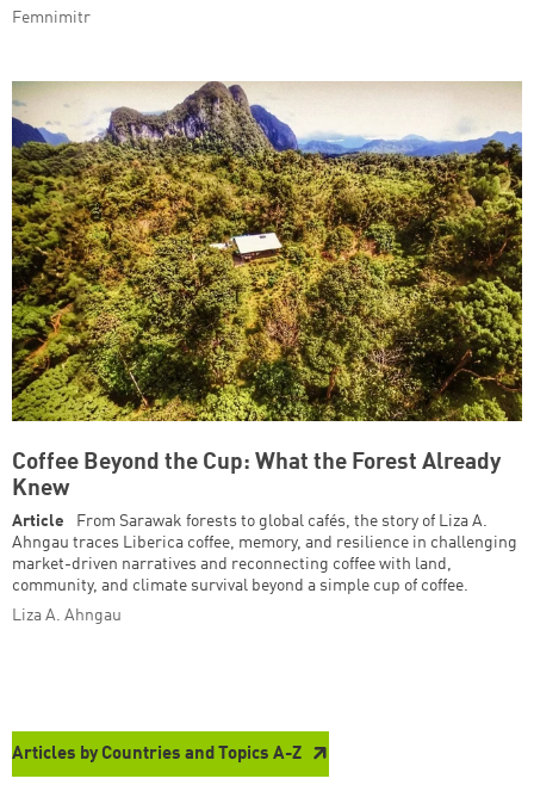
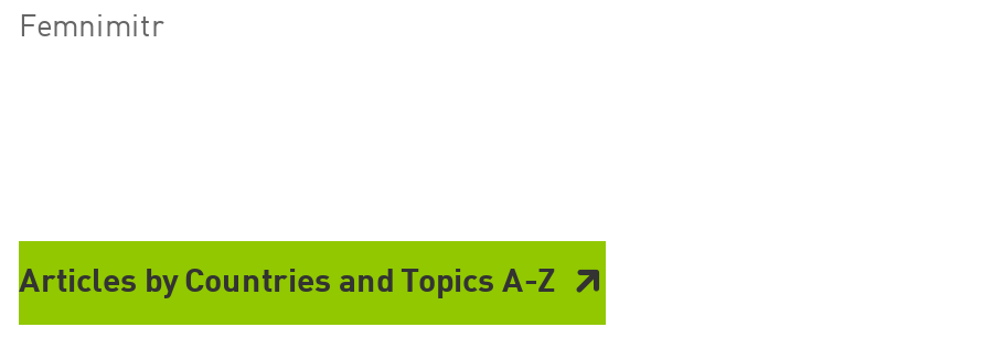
[11,80,523,624] [image] | Coffee Beyond the Cup: What the Forest Already | Knew | Article | From Sarawak forests to global cafés, the story of Liza A. | Ahngau traces Liberica coffee, memory, and resilience in challenging | market-driven narratives and reconnecting coffee with land, | community, and climate survival beyond a simple cup of coffee. | Liza A. Ahngau -> none

